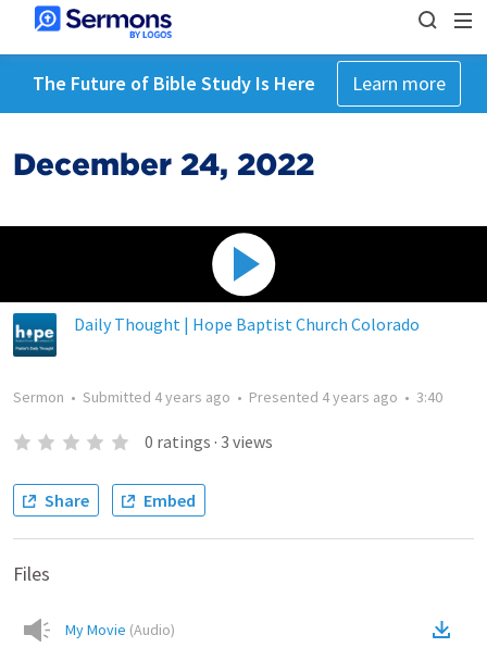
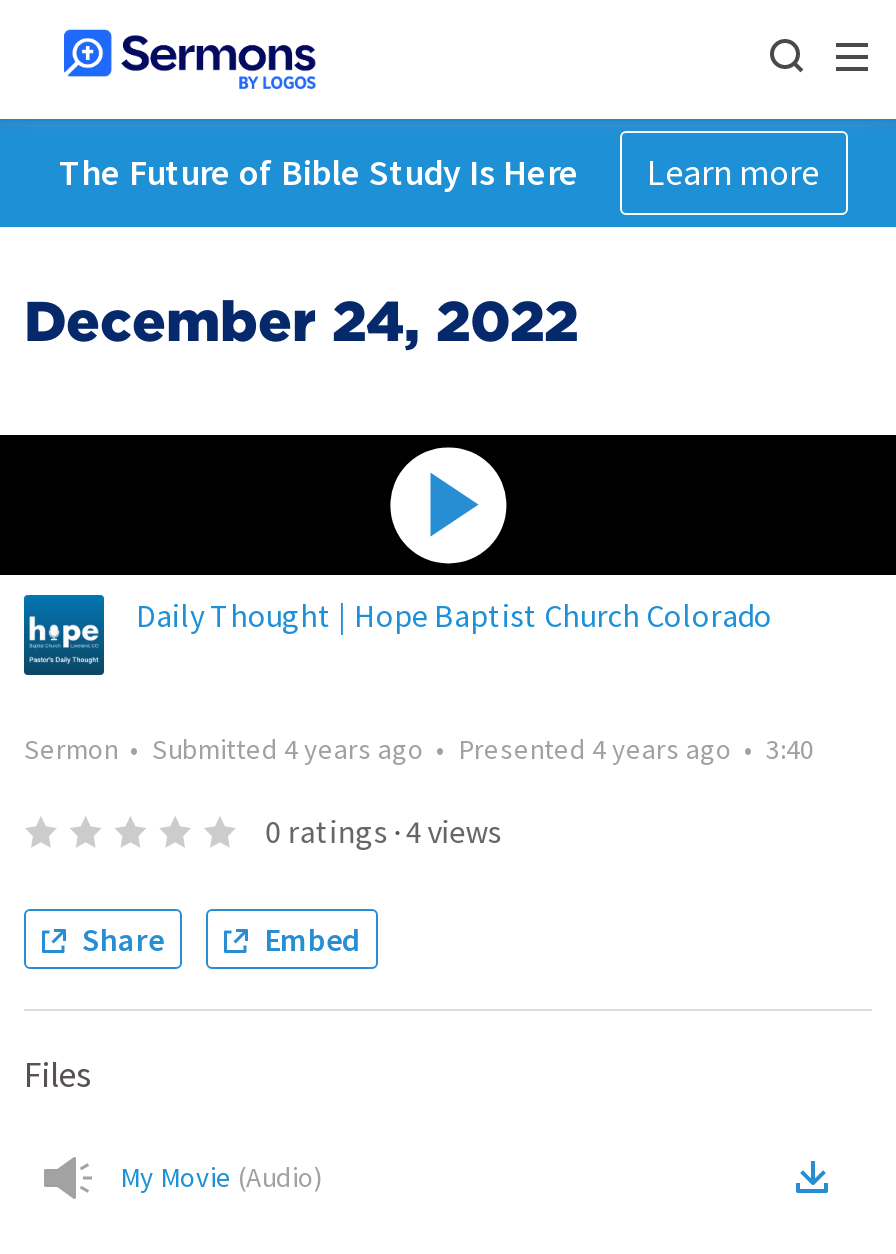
[144,431,273,452] 0 ratings · 3 views -> [265,811,501,851] 0 ratings · 4 views

